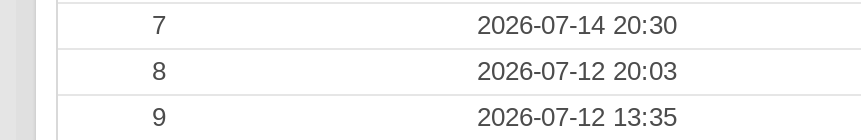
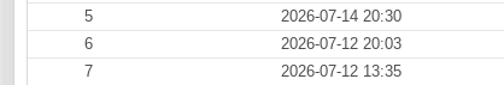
[152,10,166,40] 7 -> [84,7,93,25] 5
[152,56,166,86] 8 -> [84,35,93,53] 6
[152,102,166,132] 9 -> [84,62,93,80] 7

